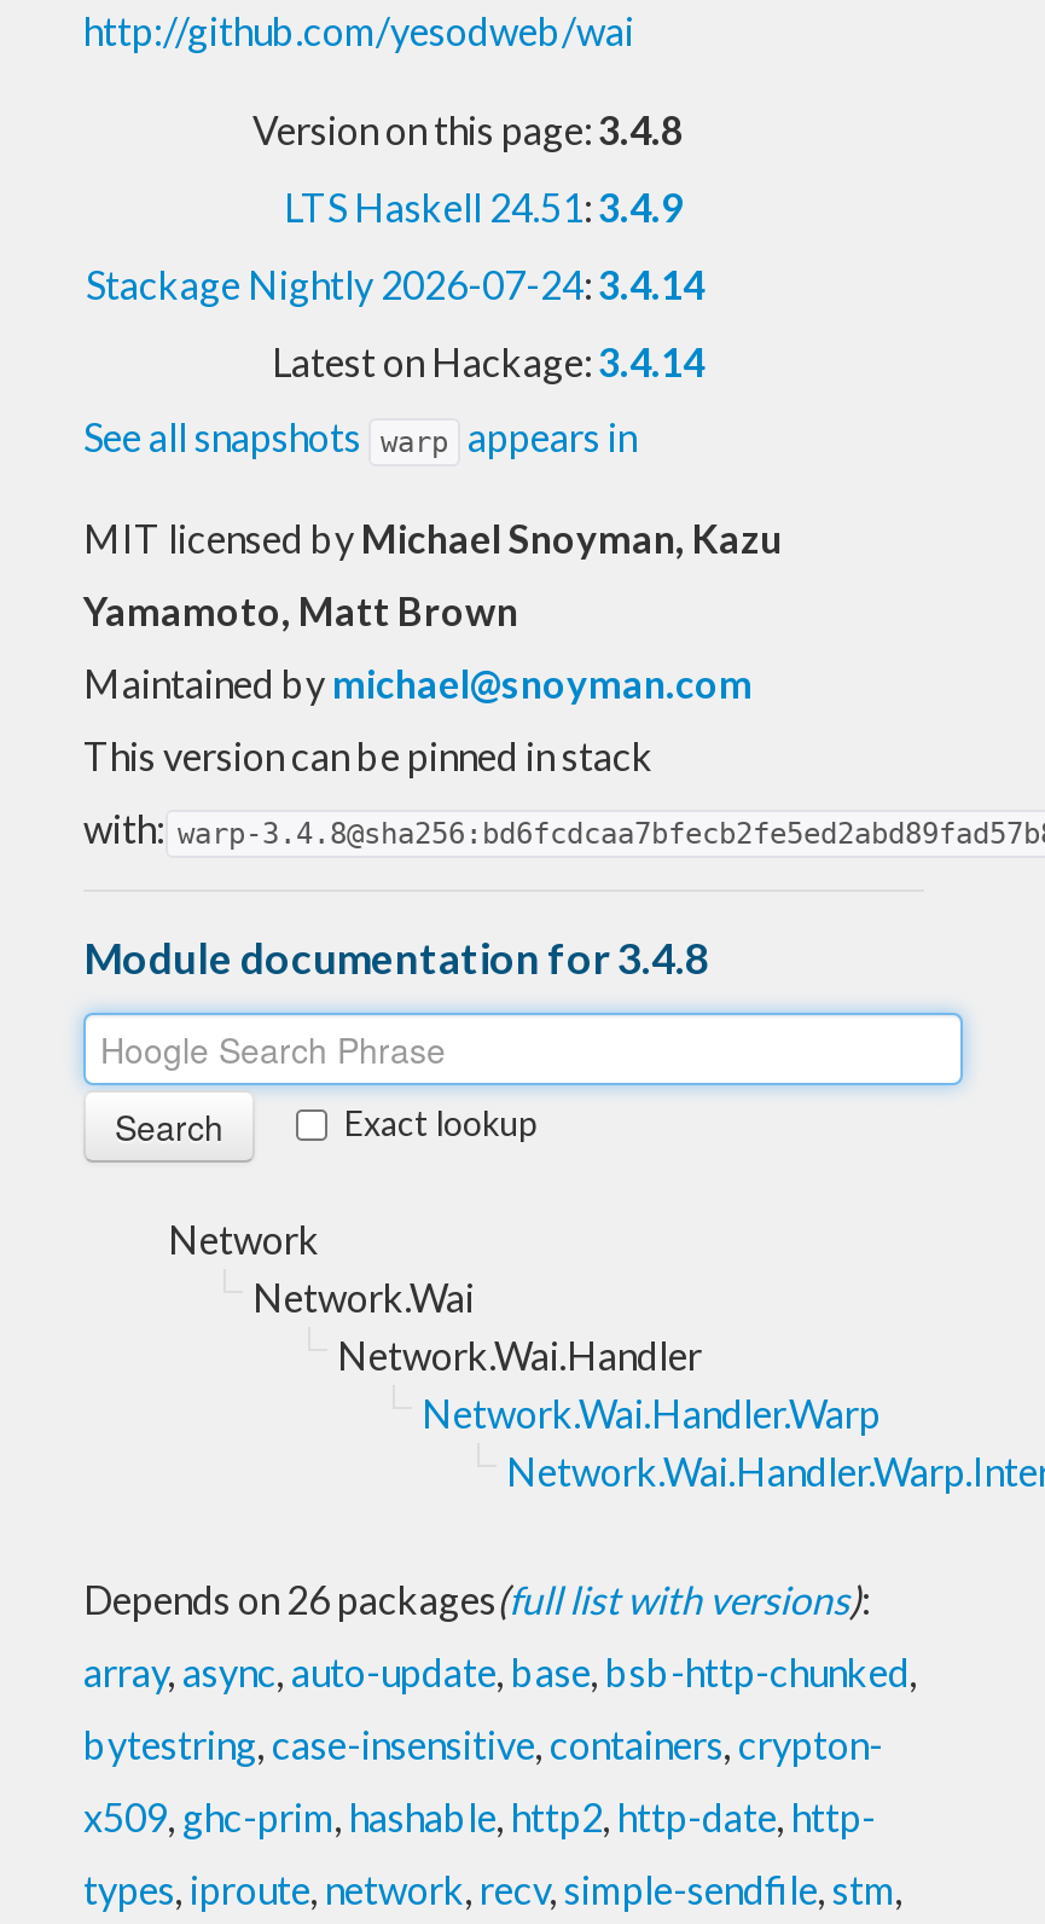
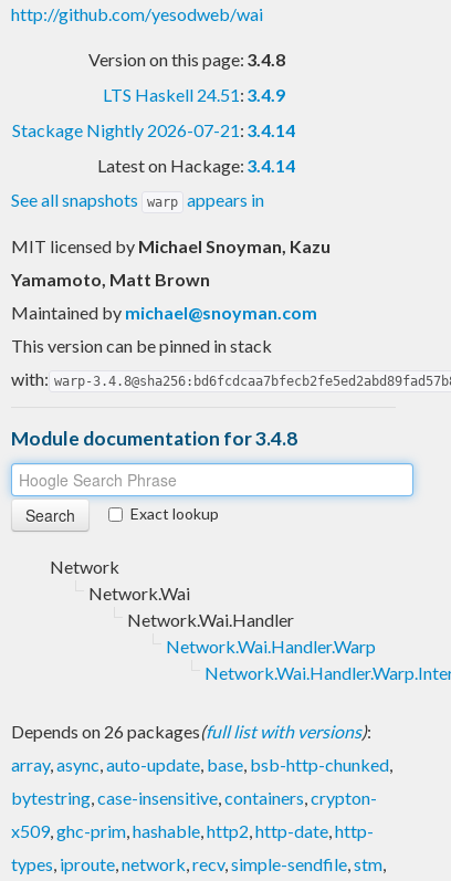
[86,261,704,307] Stackage Nightly 2026-07-24: 3.4.14 -> [12,119,295,140] Stackage Nightly 2026-07-21: 3.4.14

